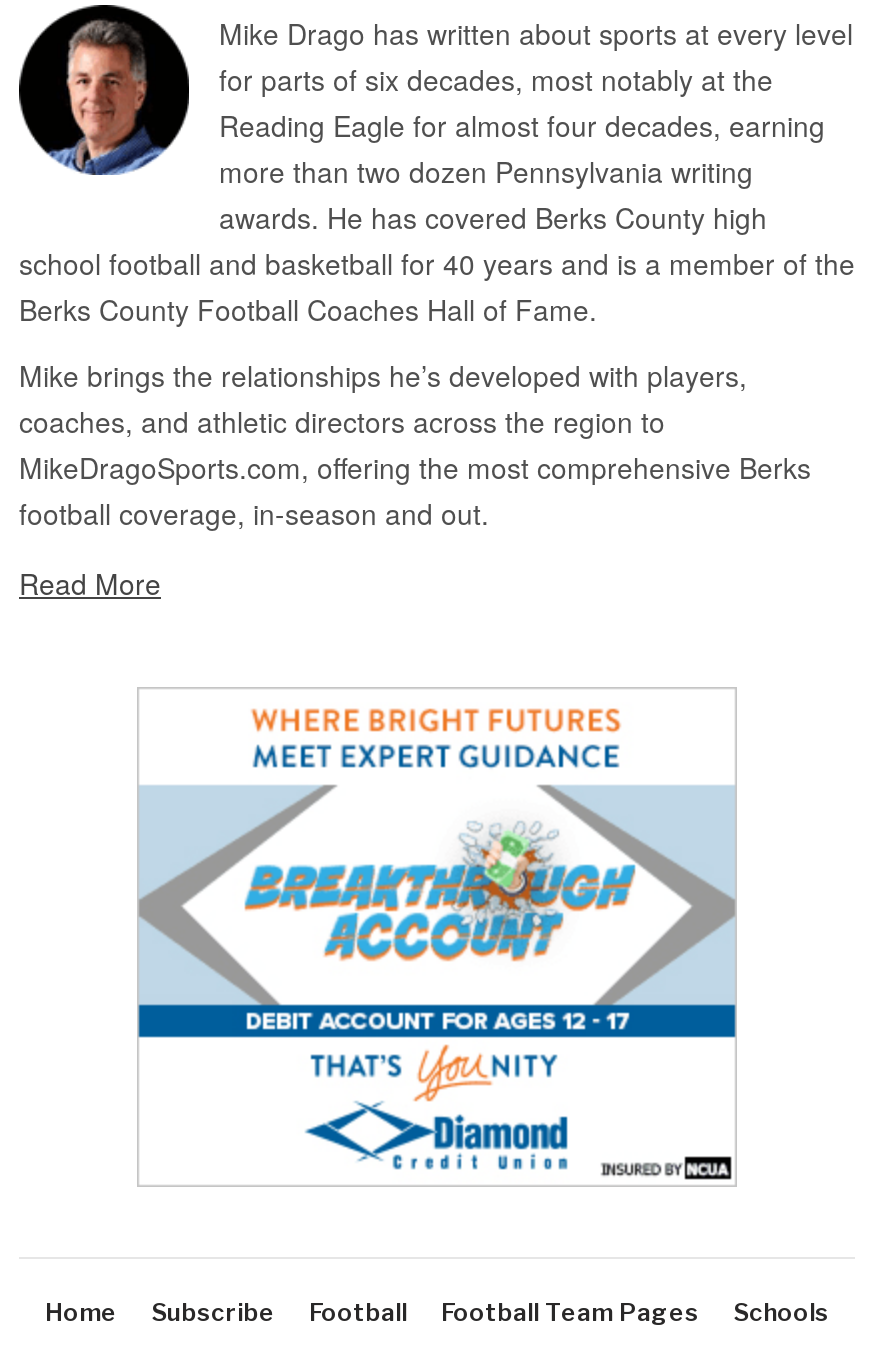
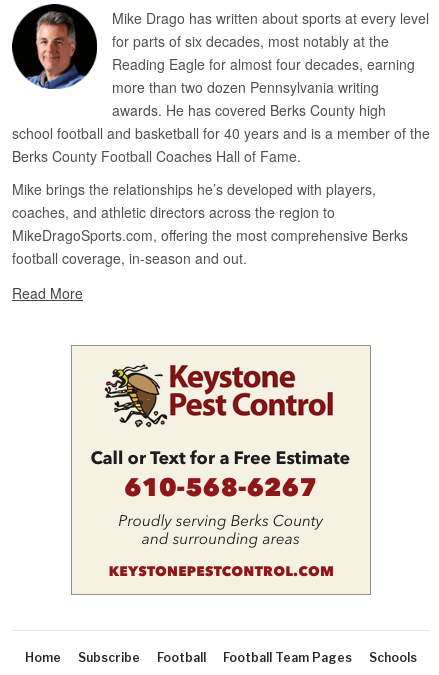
[137,709,737,1181] [image] -> [71,345,371,595] [image]

